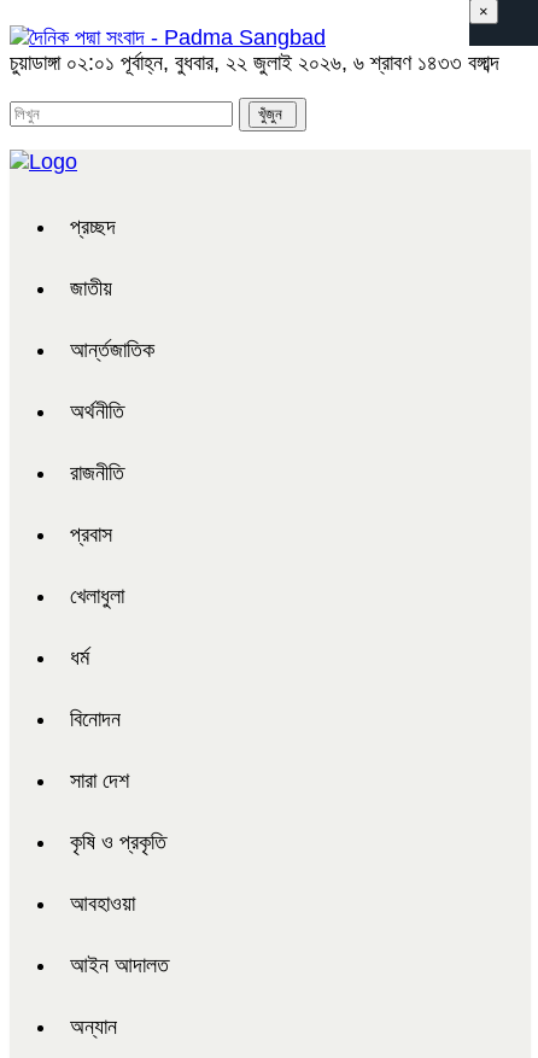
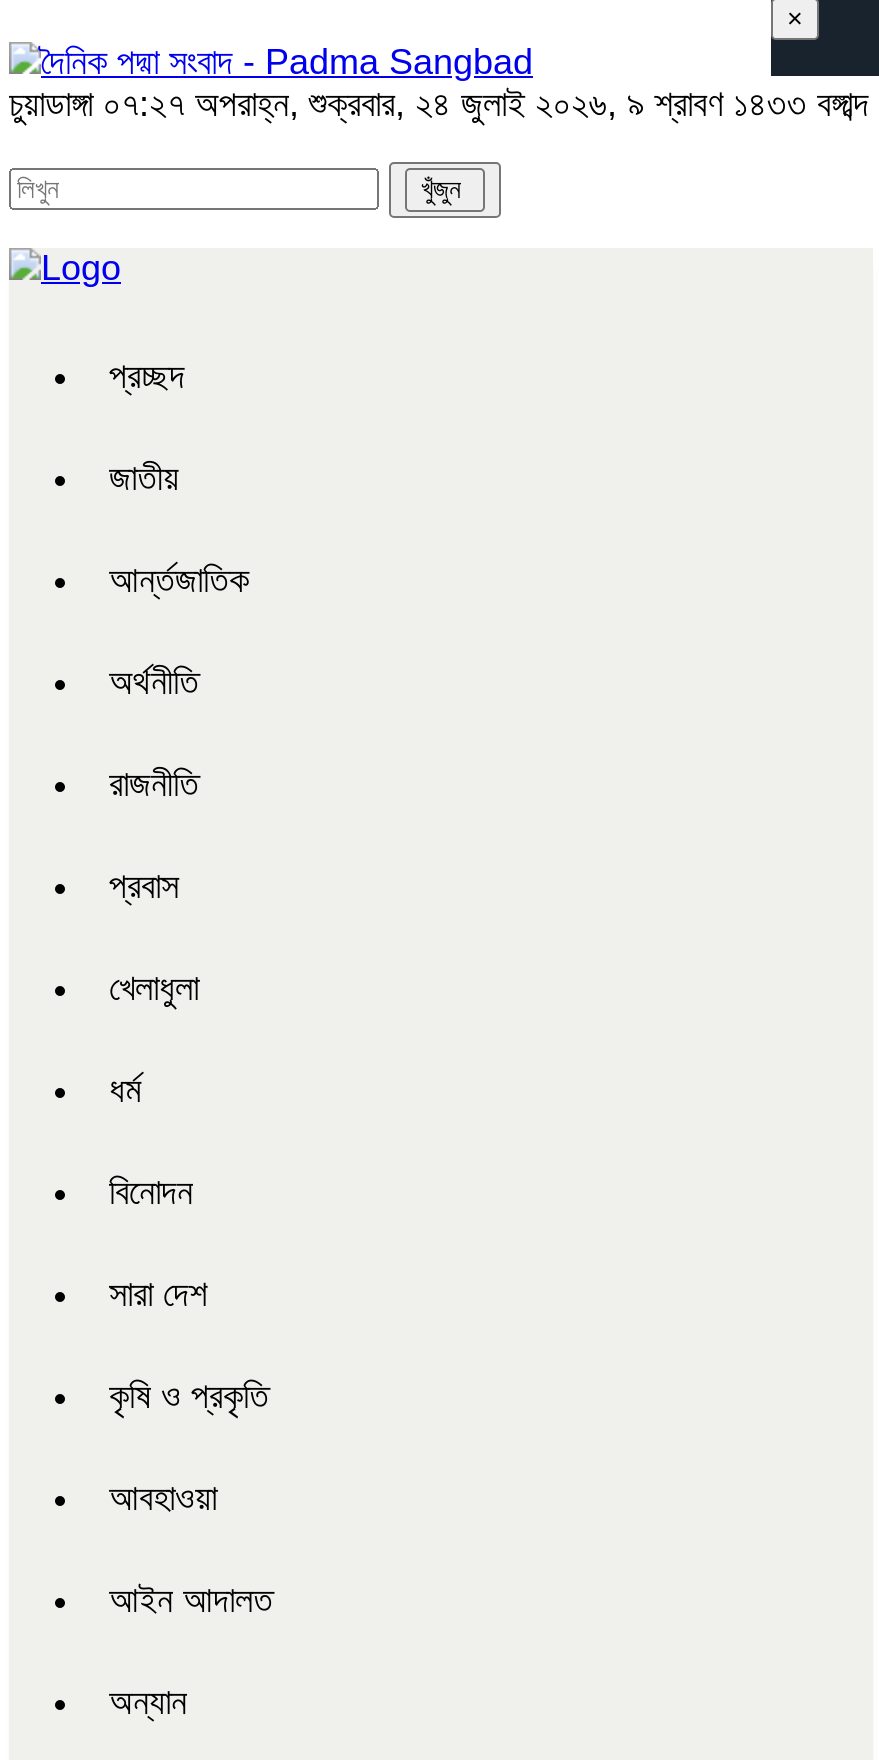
[10,51,499,75] চুয়াডাঙ্গা ০২:০১ পূর্বাহ্ন, বুধবার, ২২ জুলাই ২০২৬, ৬ শ্রাবণ ১৪৩৩ বঙ্গাব্দ -> [9,84,869,124] চুয়াডাঙ্গা ০৭:২৭ অপরাহ্ন, শুক্রবার, ২৪ জুলাই ২০২৬, ৯ শ্রাবণ ১৪৩৩ বঙ্গাব্দ

